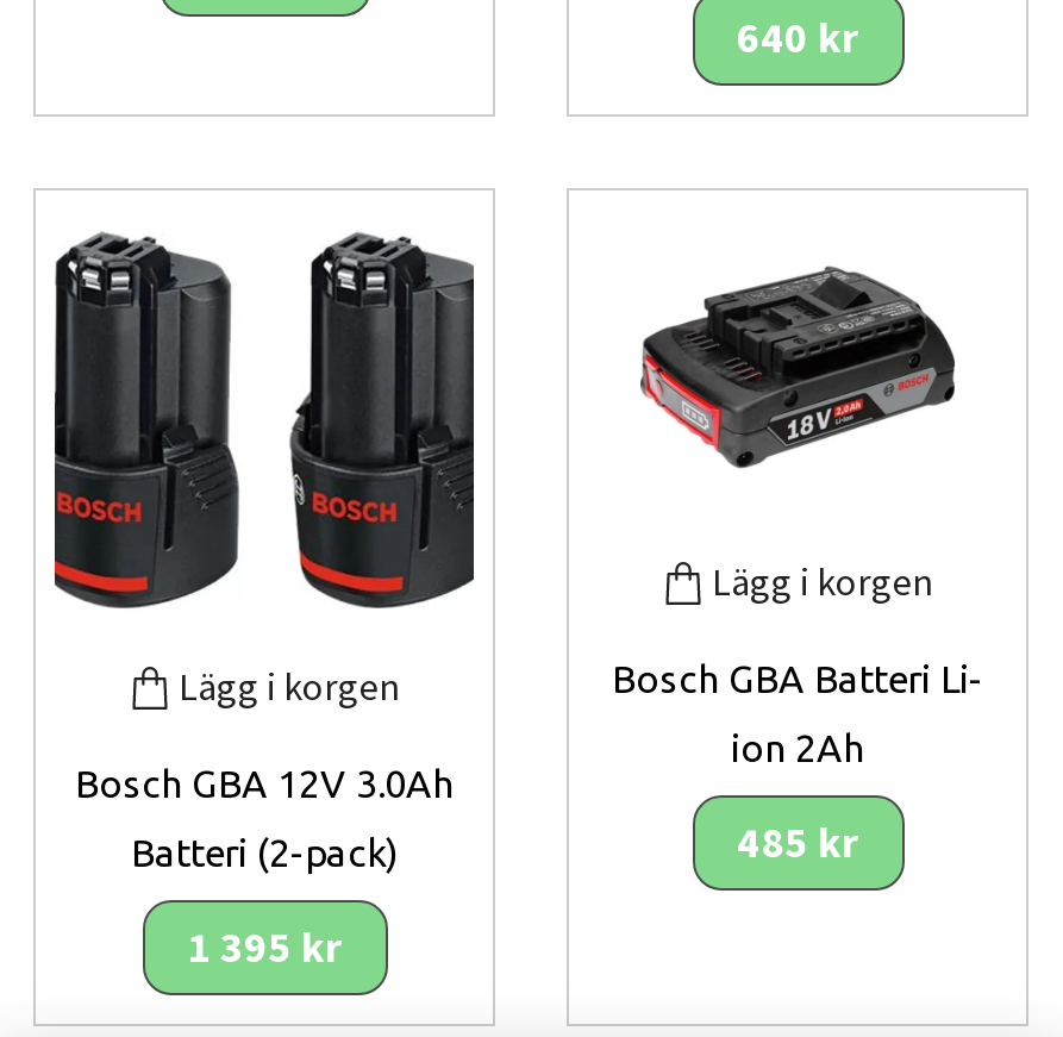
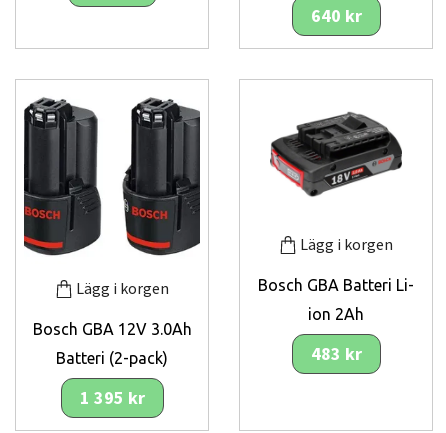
[737,815,858,870] 485 kr -> [310,342,361,365] 483 kr

